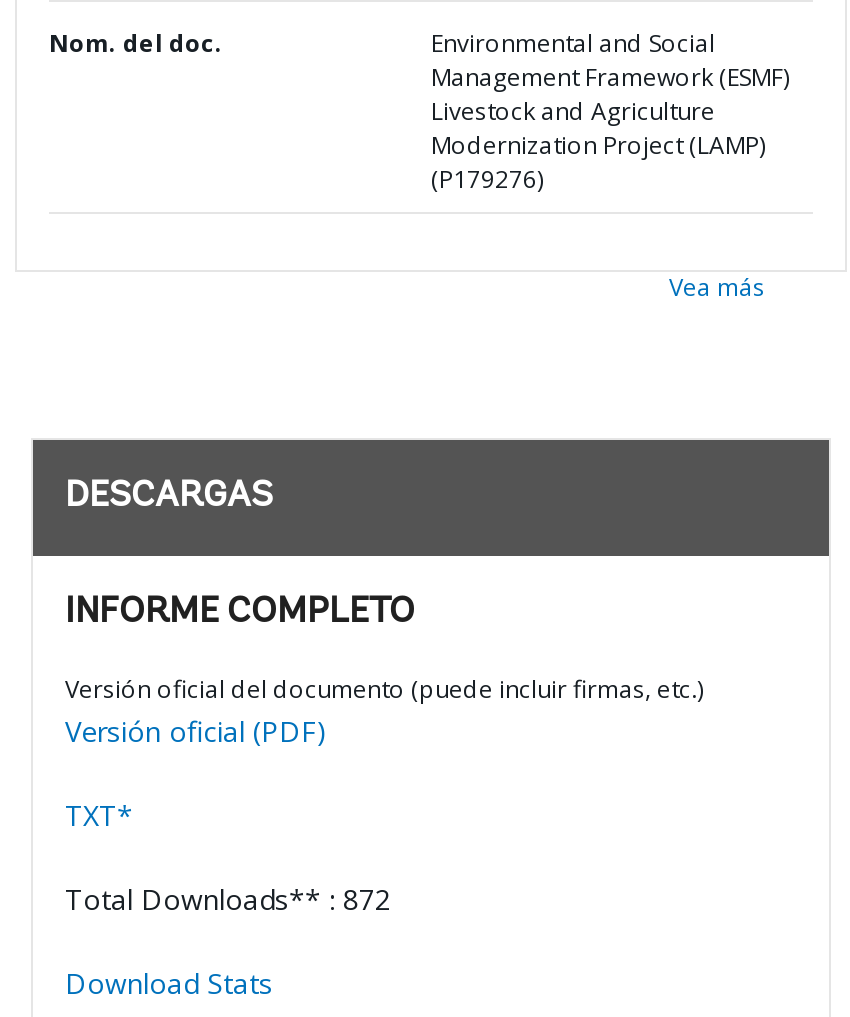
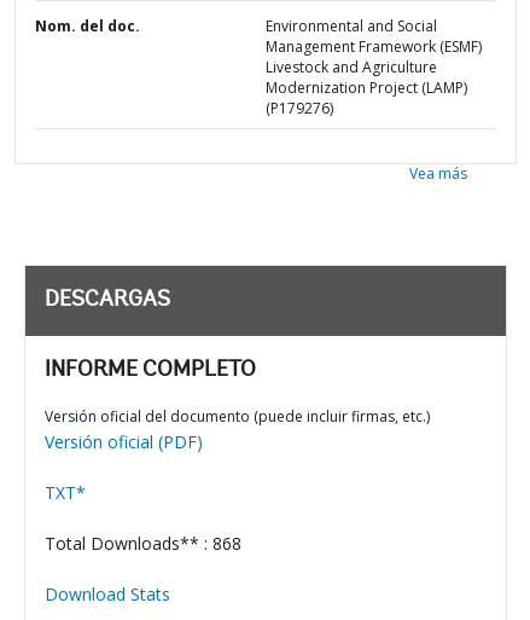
[65,880,391,918] Total Downloads** : 872 -> [45,532,241,555] Total Downloads** : 868

